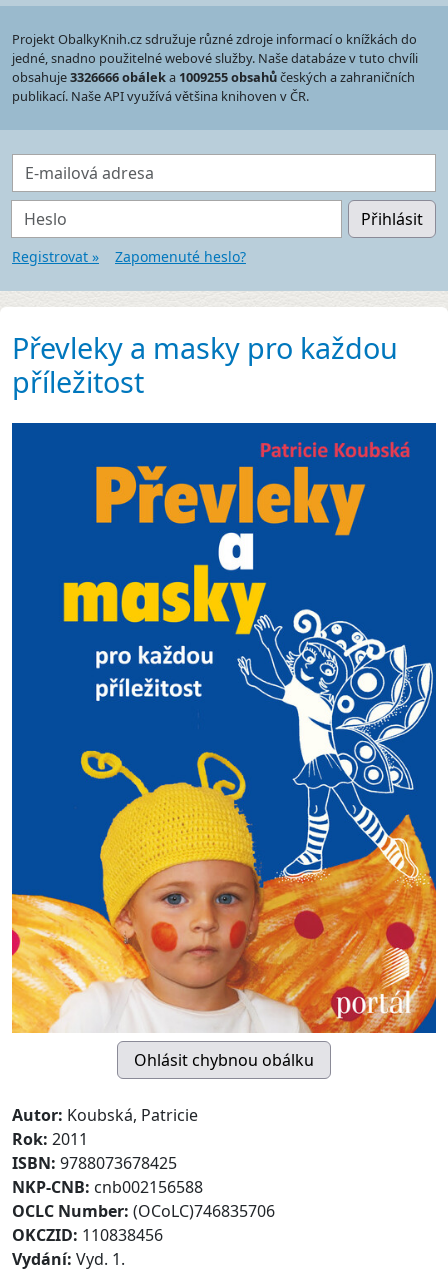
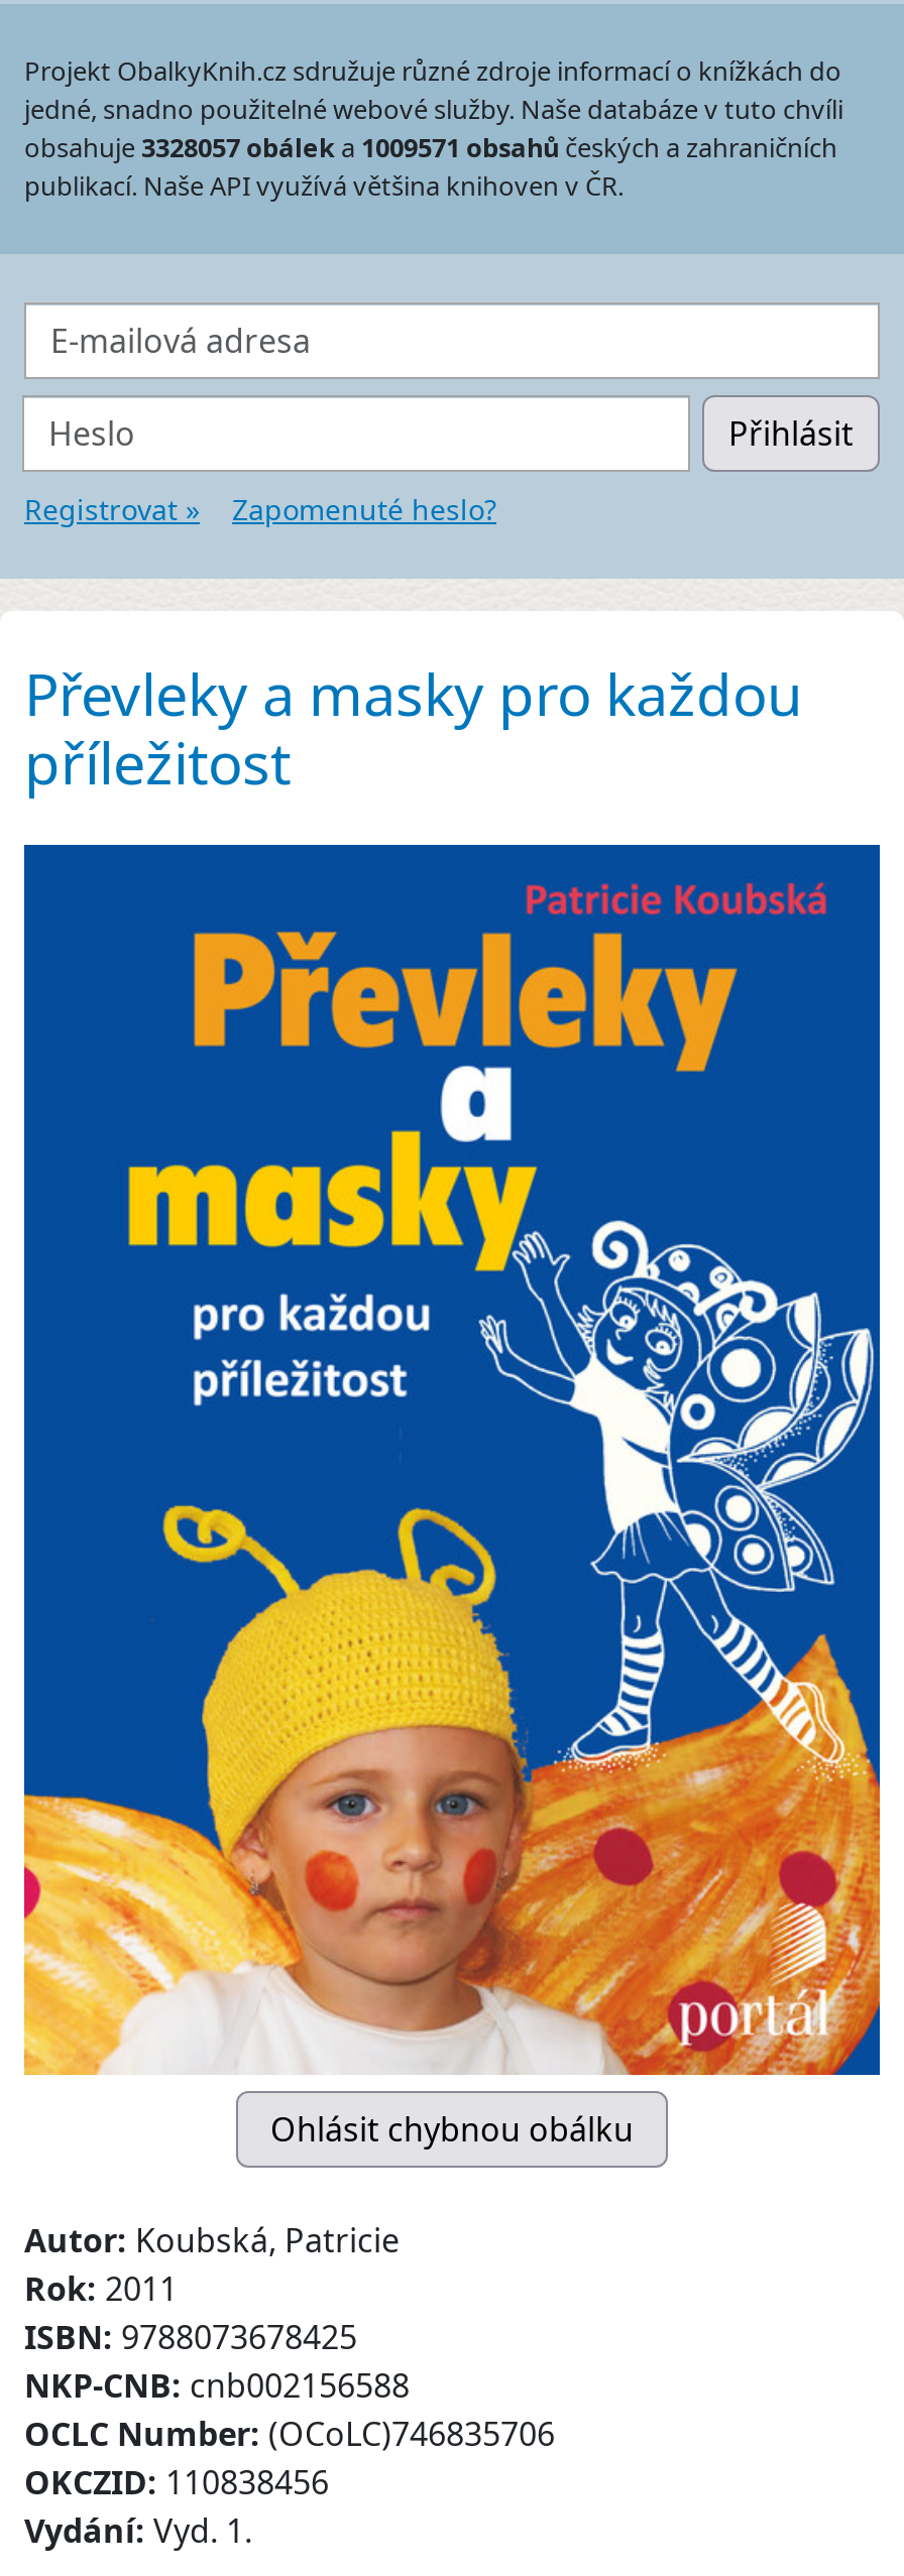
[12,68,415,86] obsahuje 3326666 obálek a 1009255 obsahů českých a zahraničních -> [24,130,837,166] obsahuje 3328057 obálek a 1009571 obsahů českých a zahraničních

